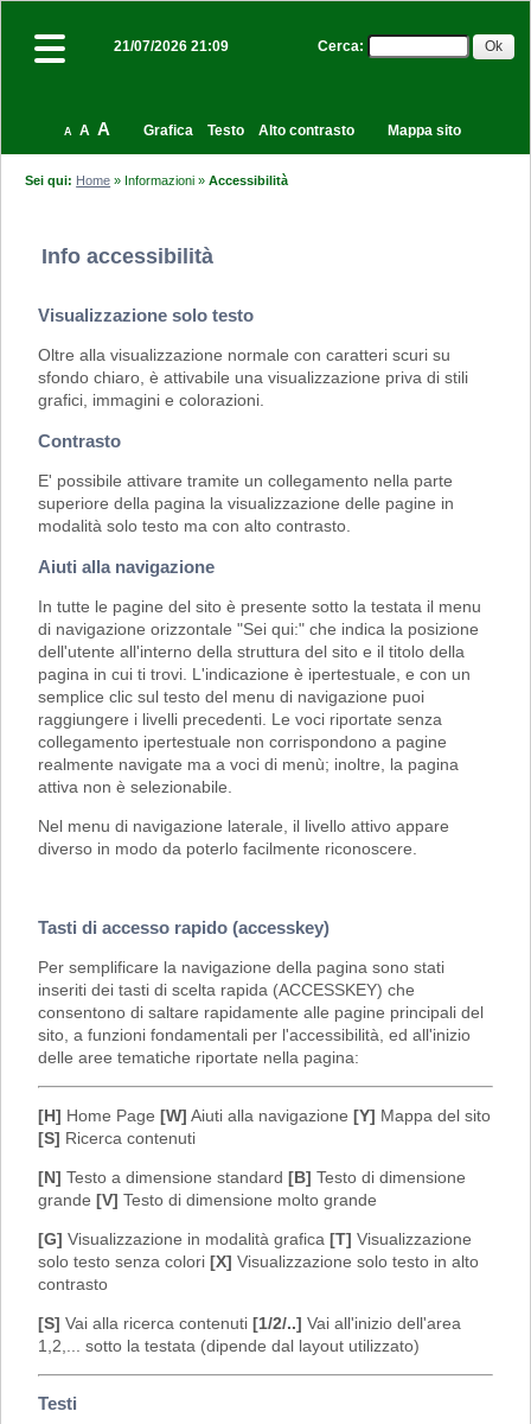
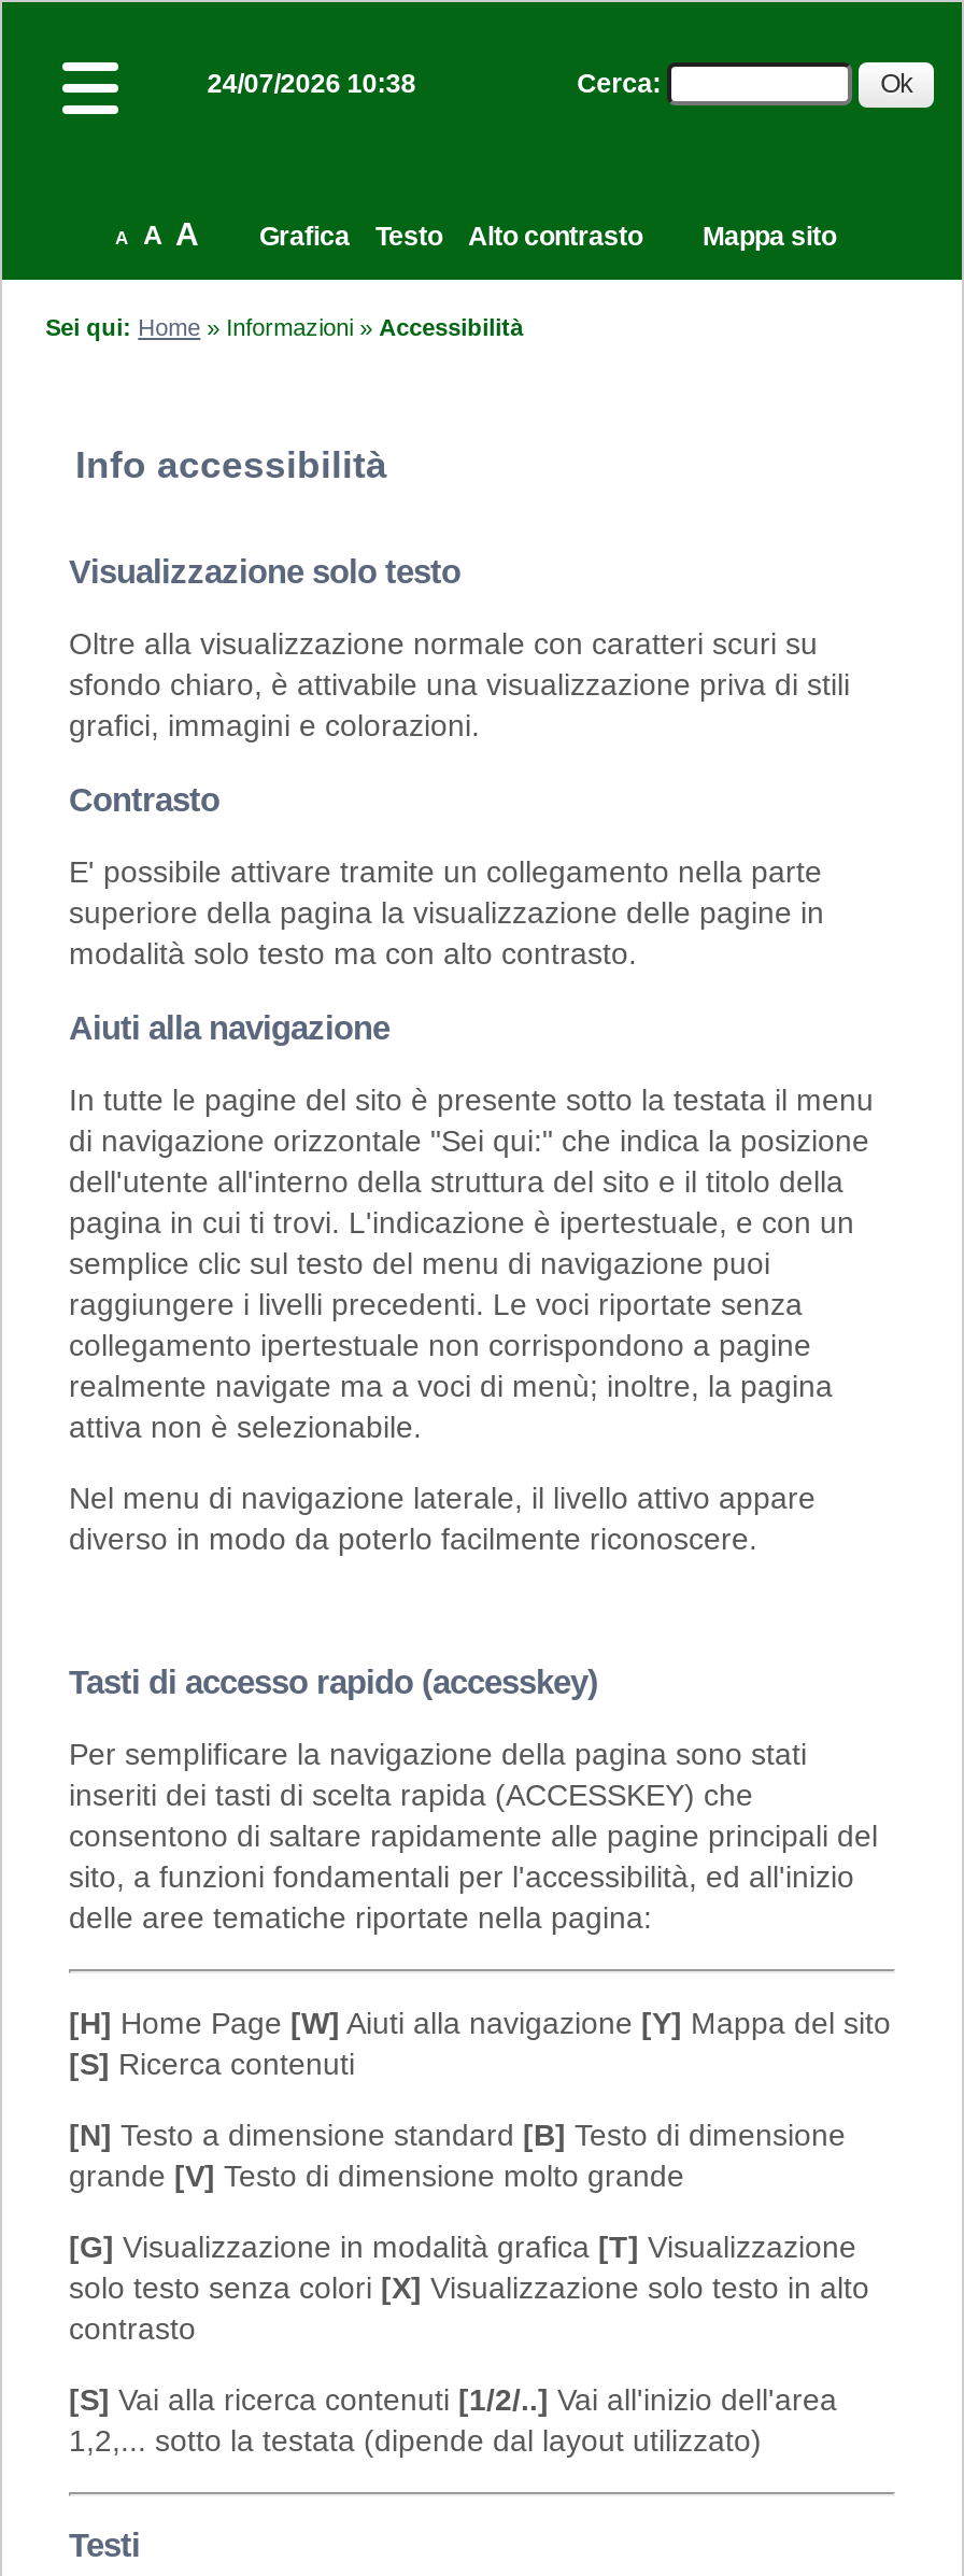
[114,38,229,55] 21/07/2026 21:09 -> [207,69,416,99] 24/07/2026 10:38

